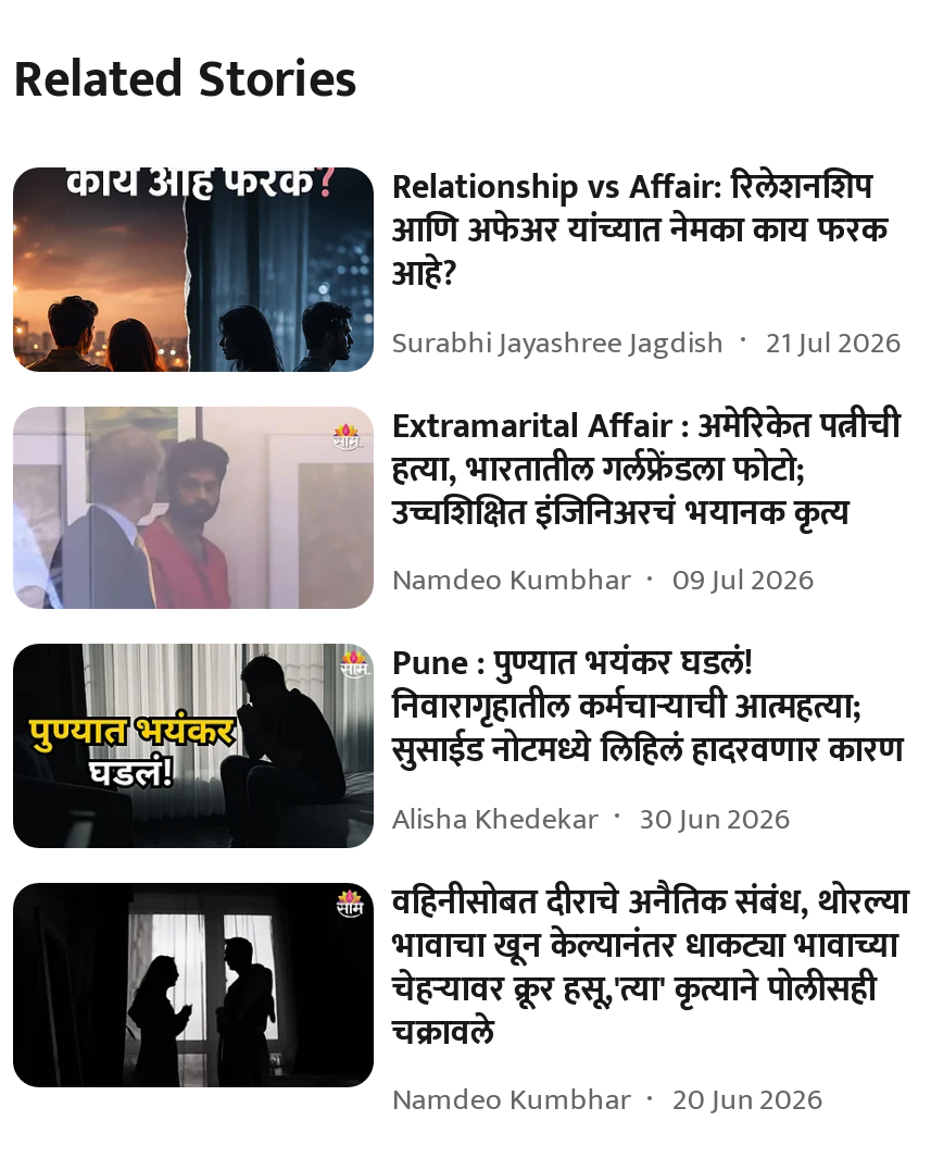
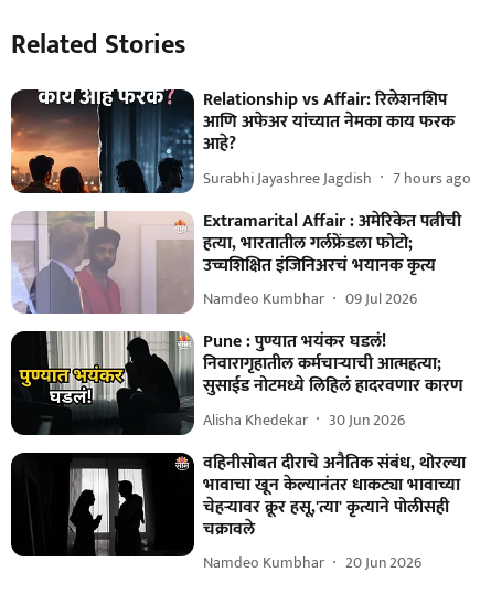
[392,317,900,367] Surabhi Jayashree Jagdish 21 Jul 2026 -> [203,165,472,191] Surabhi Jayashree Jagdish 7 hours ago

